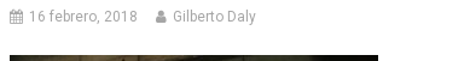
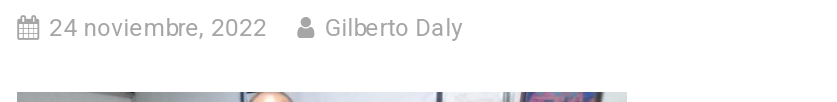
[29,8,138,25] 16 febrero, 2018 -> [49,13,267,41] 24 noviembre, 2022

